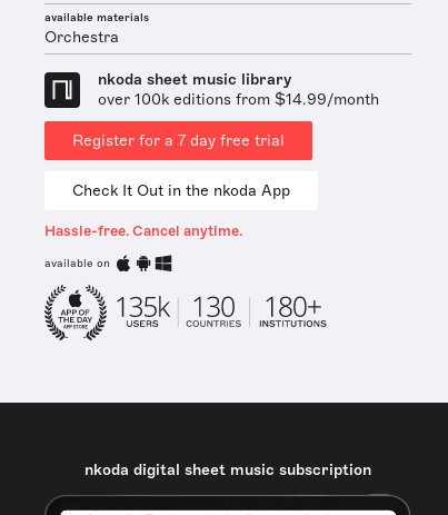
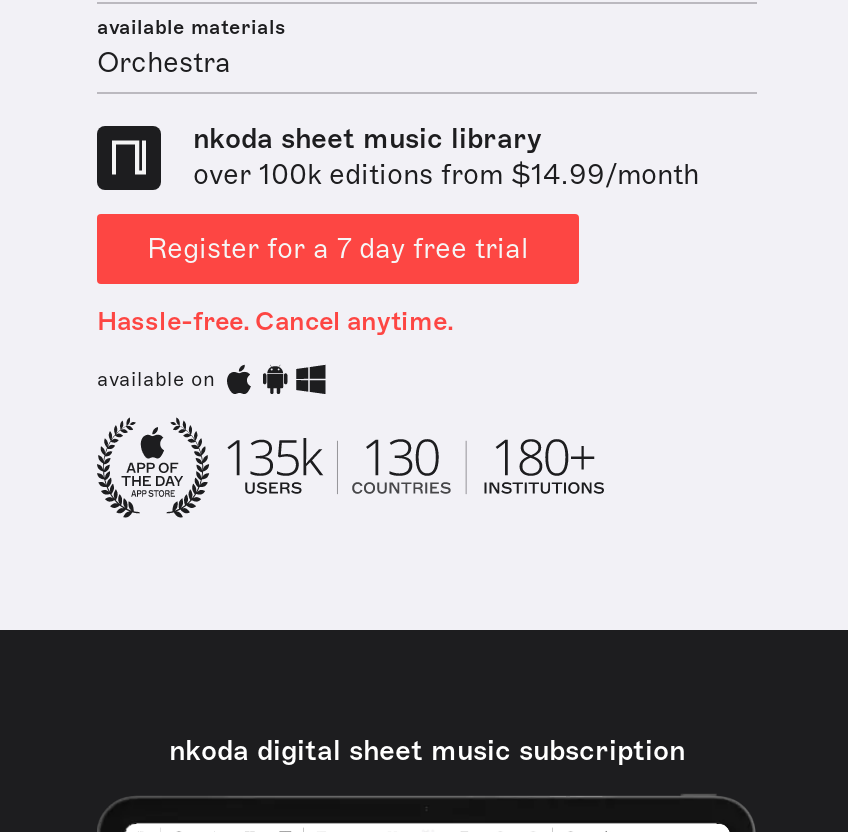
[72,181,290,200] Check It Out in the nkoda App -> none

